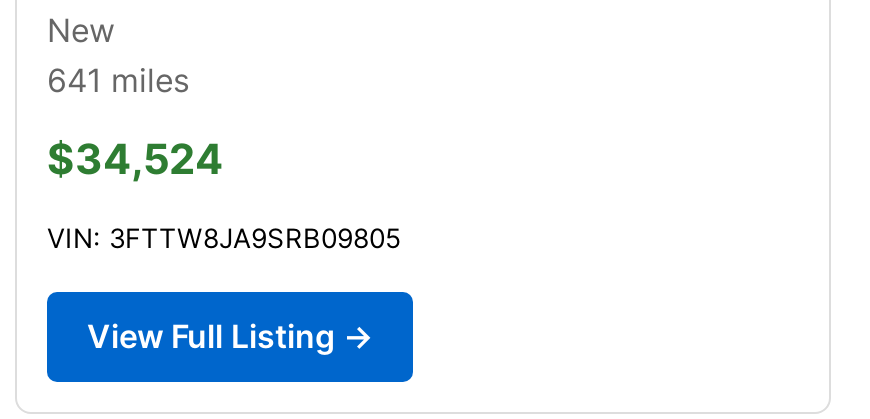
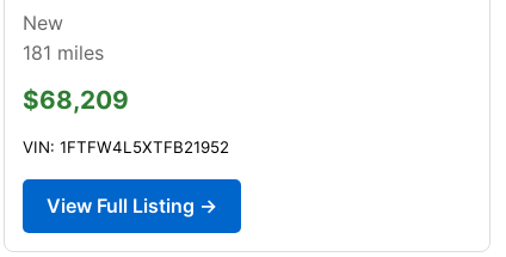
[47,60,189,100] 641 miles -> [23,41,104,64] 181 miles
[47,134,223,184] $34,524 -> [23,85,129,115] $68,209
[47,222,401,254] VIN: 3FTTW8JA9SRB09805 -> [23,137,229,156] VIN: 1FTFW4L5XTFB21952

